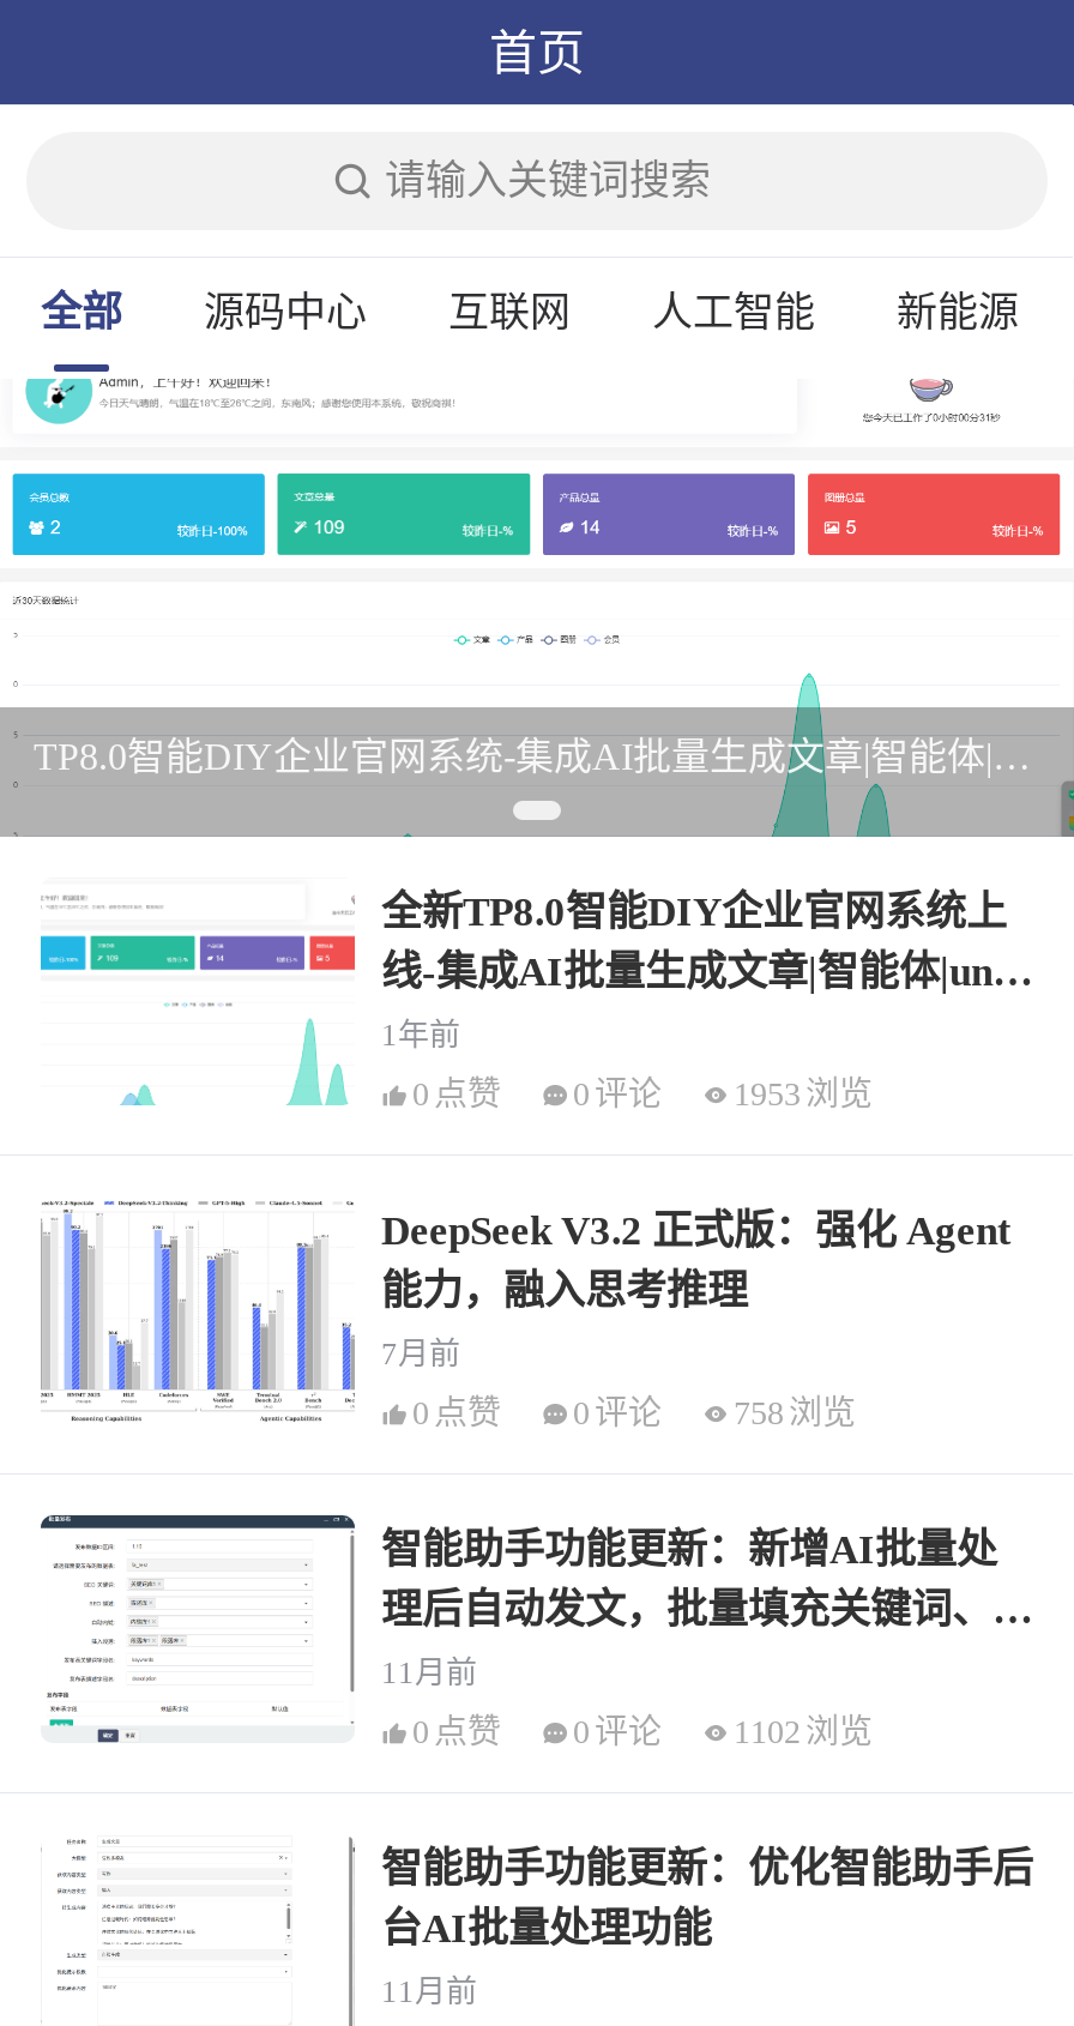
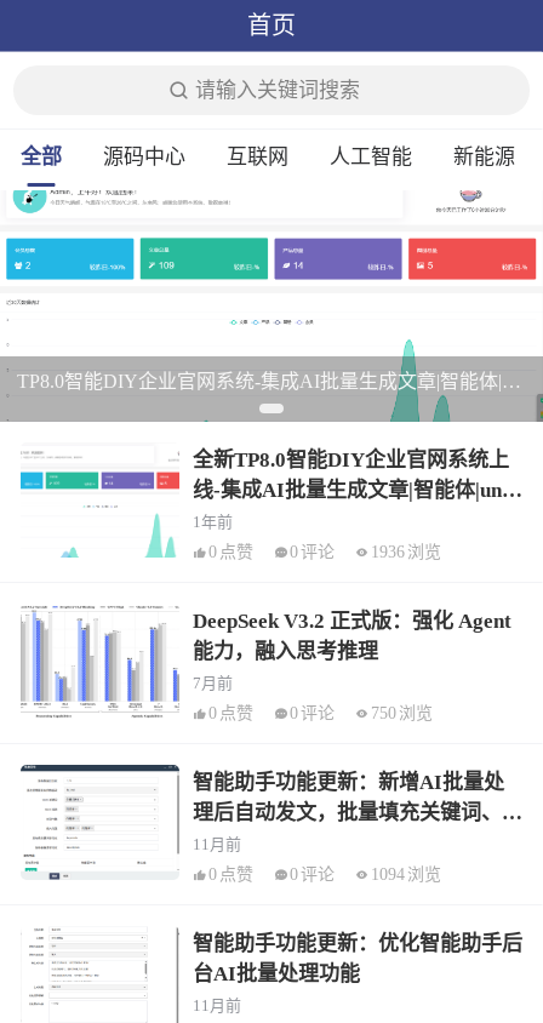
[412,1077,873,1113] 0 点赞 0 评论 1953 浏览 -> [208,543,441,561] 0 点赞 0 评论 1936 浏览
[412,1395,856,1431] 0 点赞 0 评论 758 浏览 -> [208,704,433,722] 0 点赞 0 评论 750 浏览
[412,1714,873,1750] 0 点赞 0 评论 1102 浏览 -> [208,865,441,884] 0 点赞 0 评论 1094 浏览

